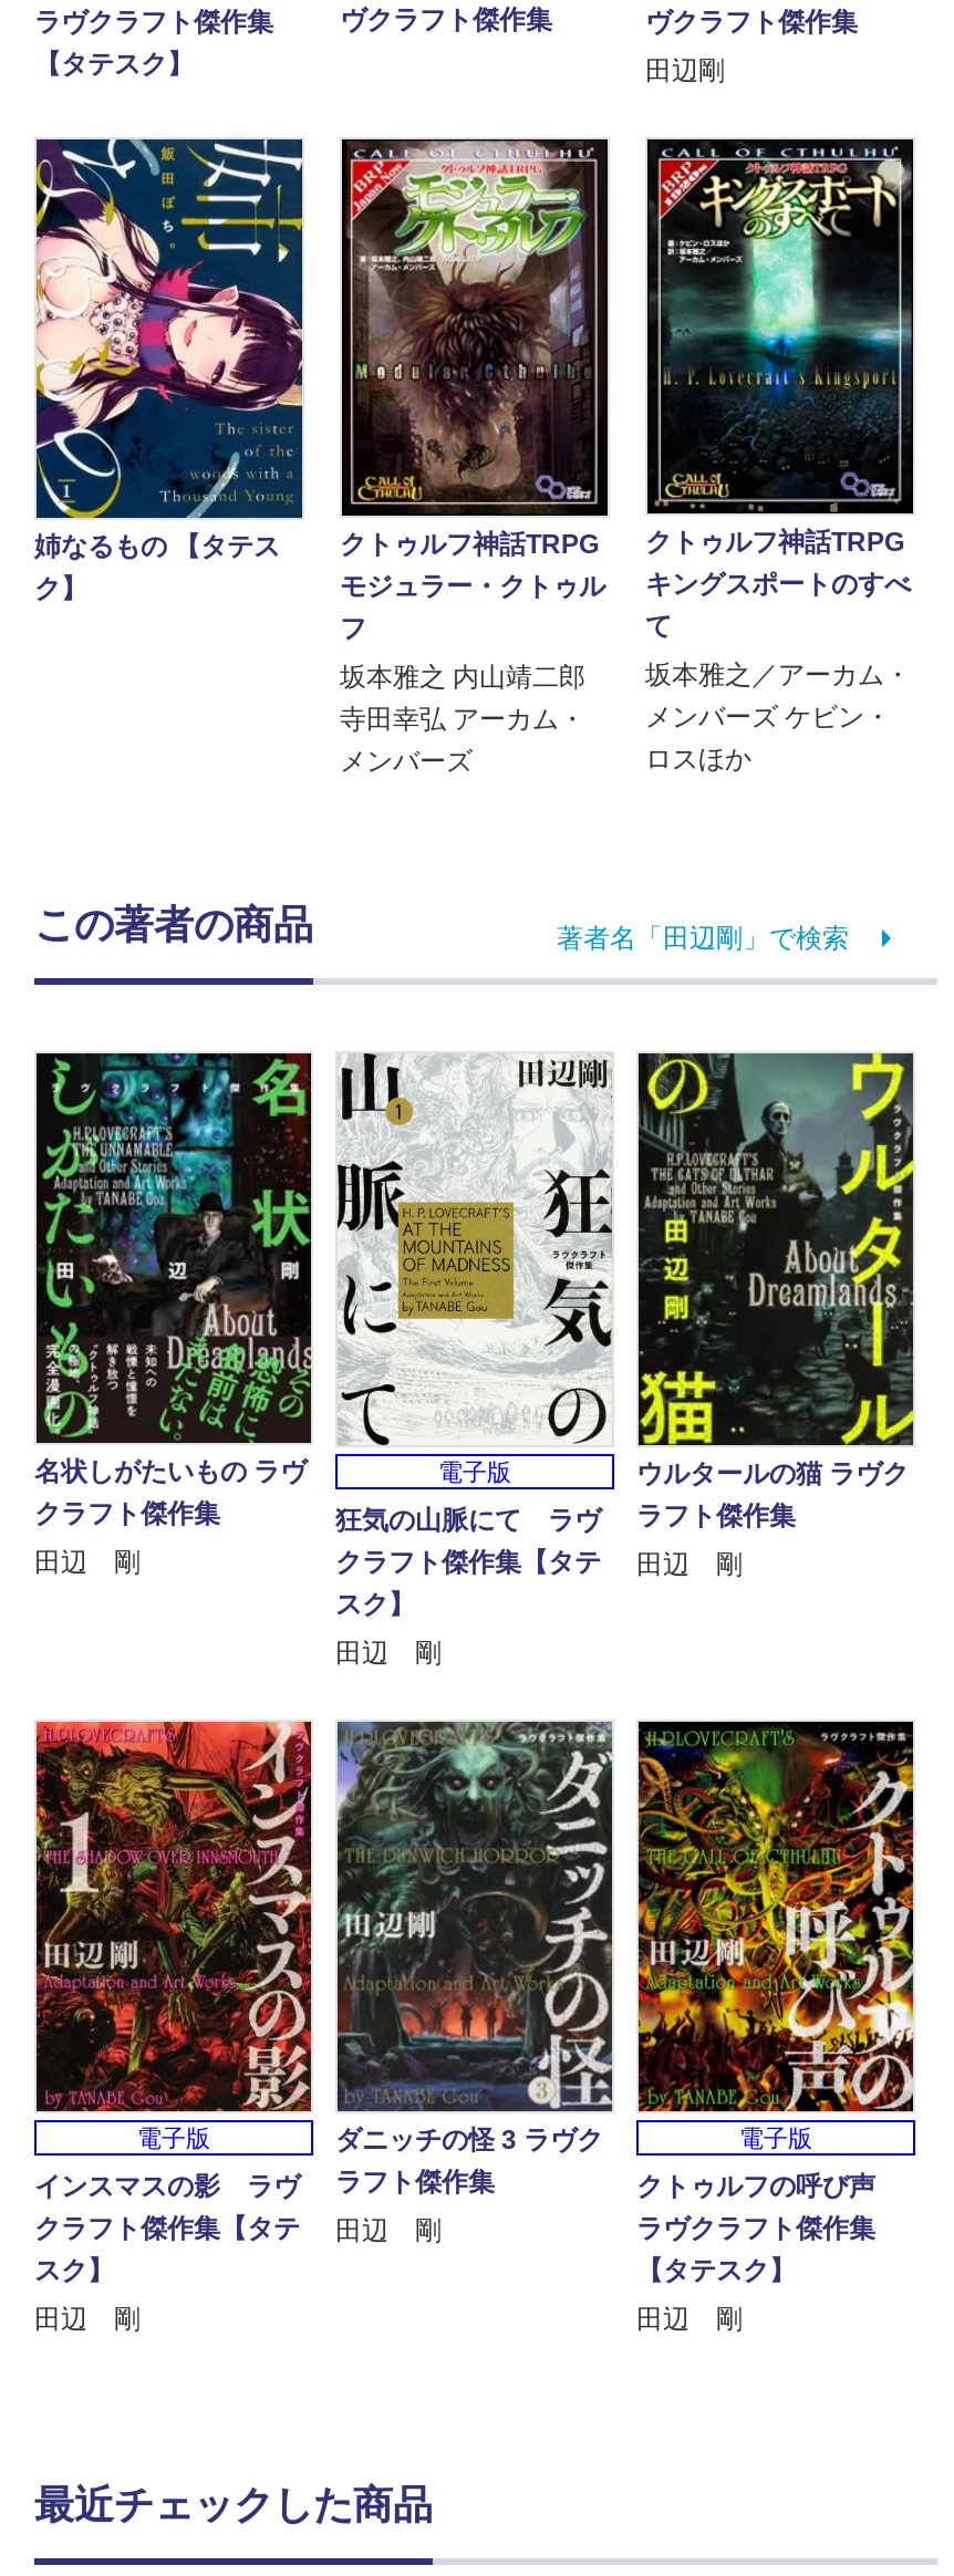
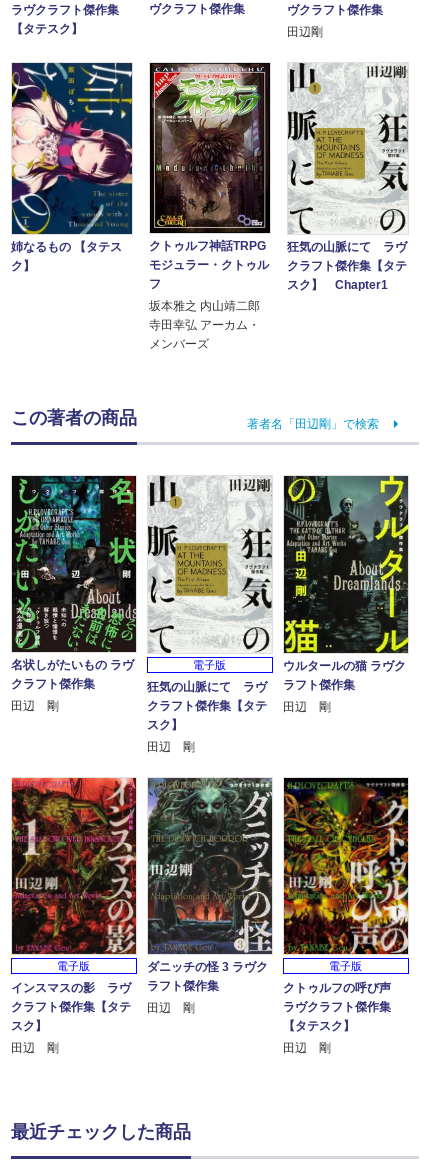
[645,137,915,774] [image] | クトゥルフ神話TRPG | キングスポートのすべ | て | 坂本雅之／アーカム・ | メンバーズ ケビン・ | ロスほか -> [287,62,409,292] [image] | 狂気の山脈にて ラヴ | クラフト傑作集【タテ | スク】 Chapter1

